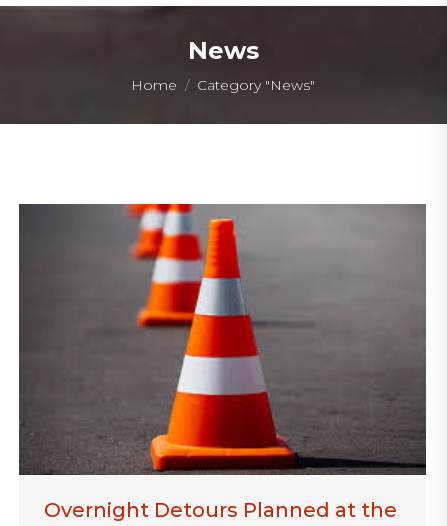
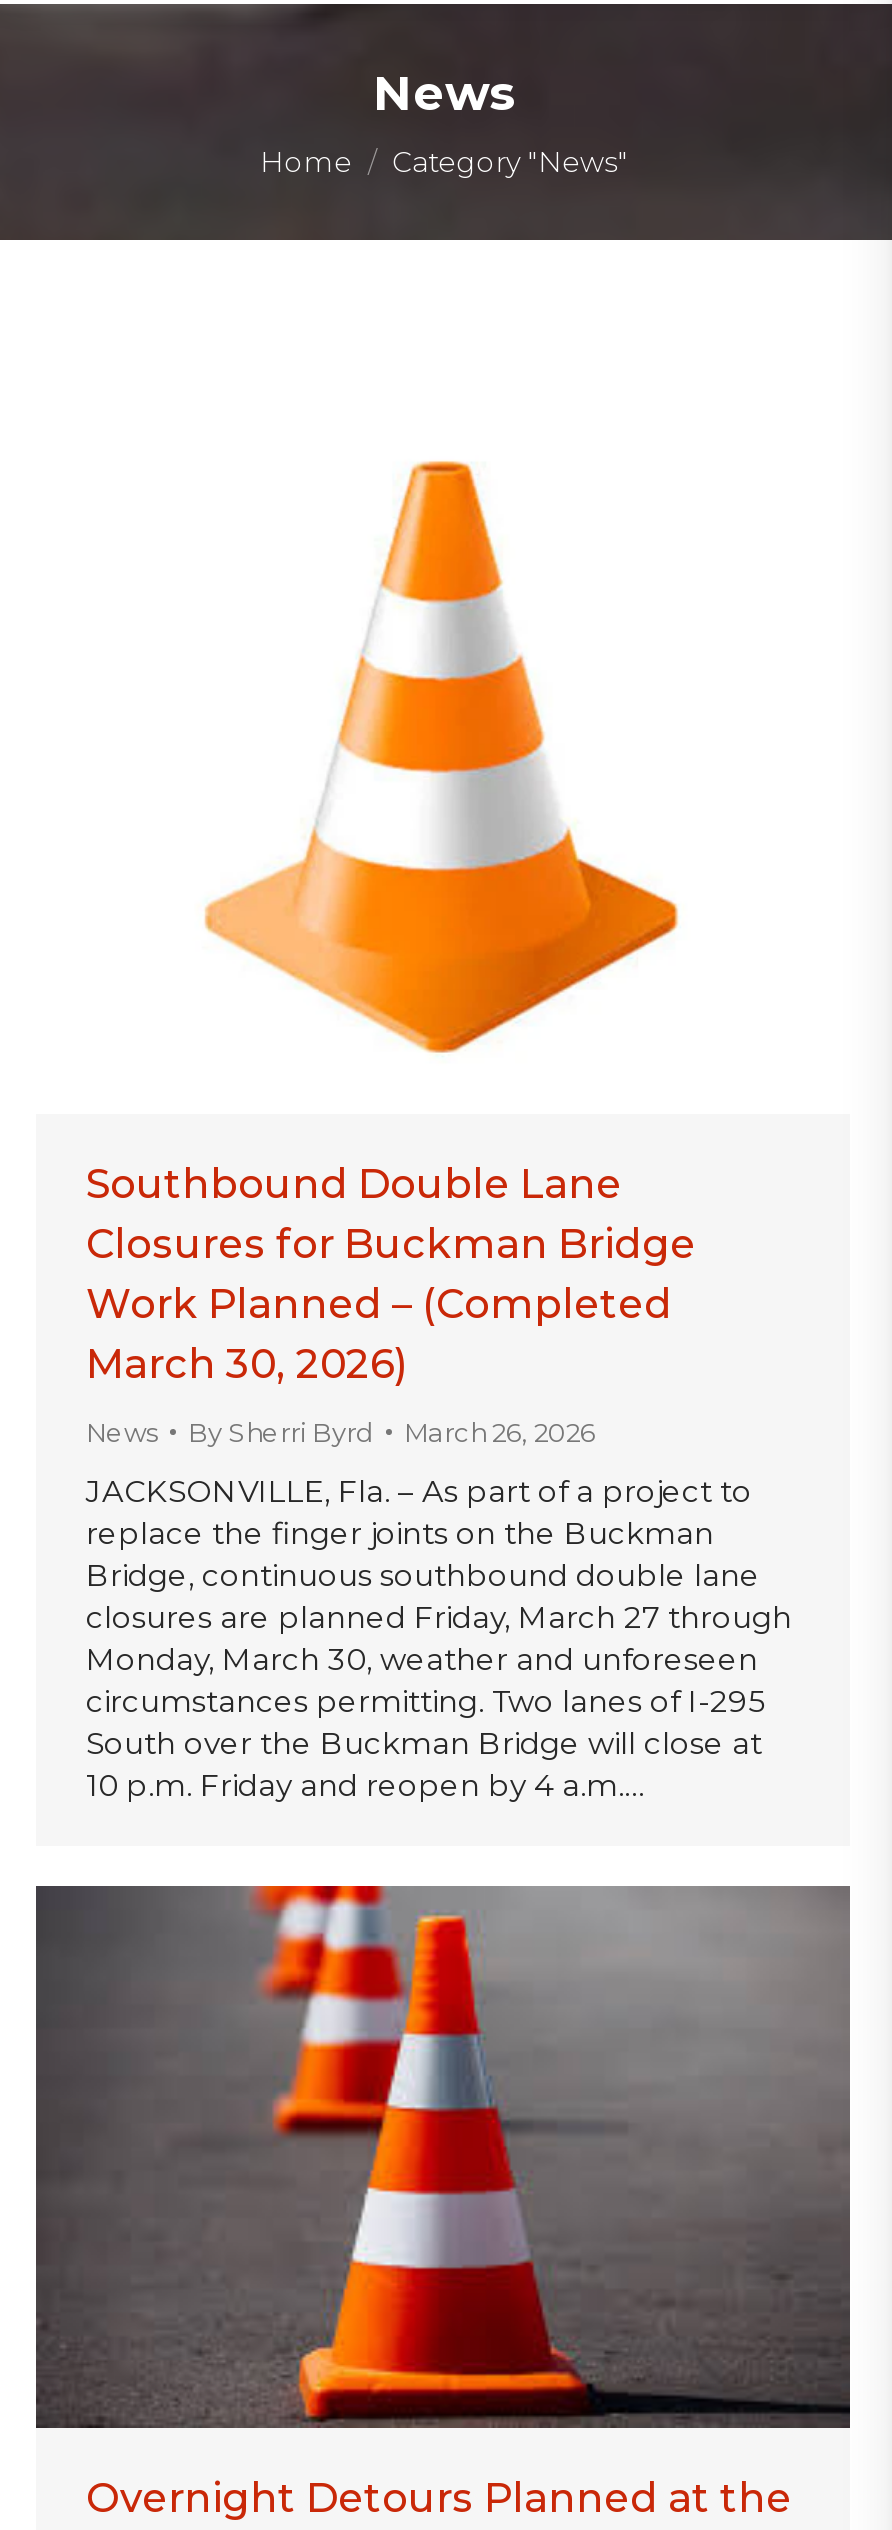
none -> [86,1160,792,1804] Southbound Double Lane | Closures for Buckman Bridge | Work Planned – (Completed | March 30, 2026) | News | By Sherri Byrd | March 26, 2026 | JACKSONVILLE, Fla. – As part of a project to | replace the finger joints on the Buckman | Bridge, continuous southbound double lane | closures are planned Friday, March 27 through | Monday, March 30, weather and unforeseen | circumstances permitting. Two lanes of I-295 | South over the Buckman Bridge will close at | 10 p.m. Friday and reopen by 4 a.m.…
none -> [204,460,680,1054] [image]

